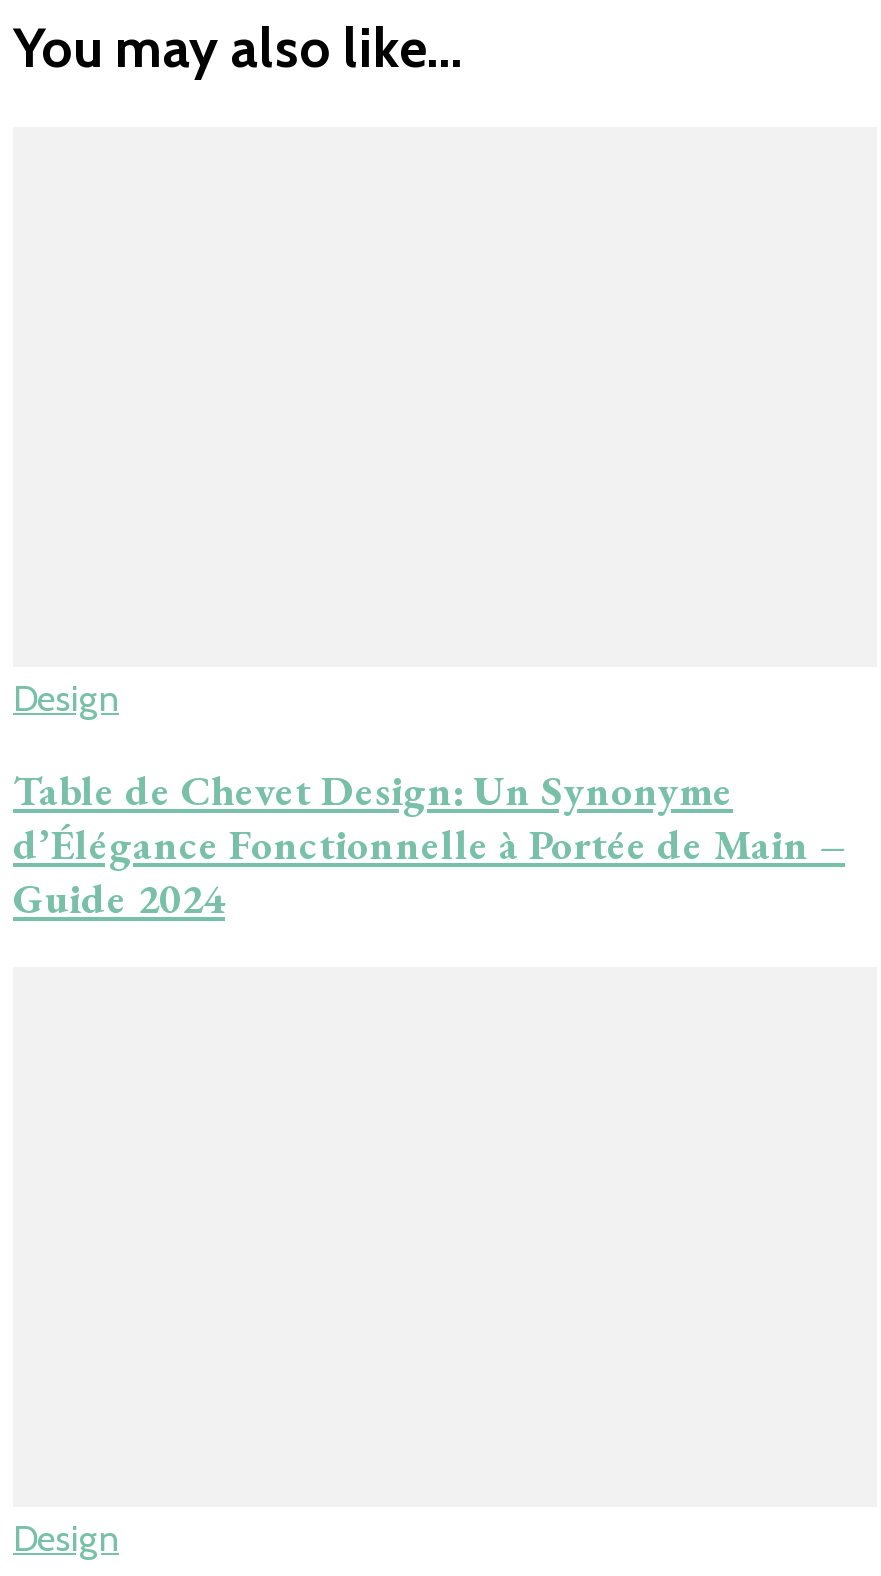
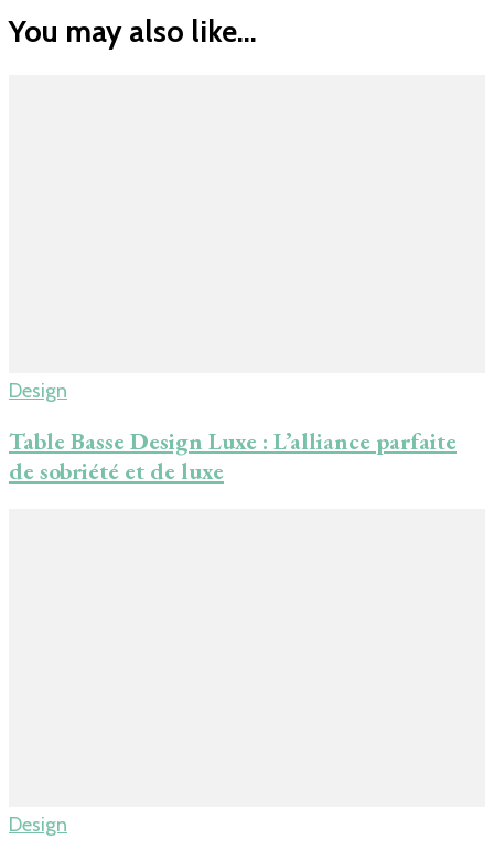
[13,763,845,925] Table de Chevet Design: Un Synonyme | d’Élégance Fonctionnelle à Portée de Main – | Guide 2024 -> [9,426,457,485] Table Basse Design Luxe : L’alliance parfaite | de sobriété et de luxe

